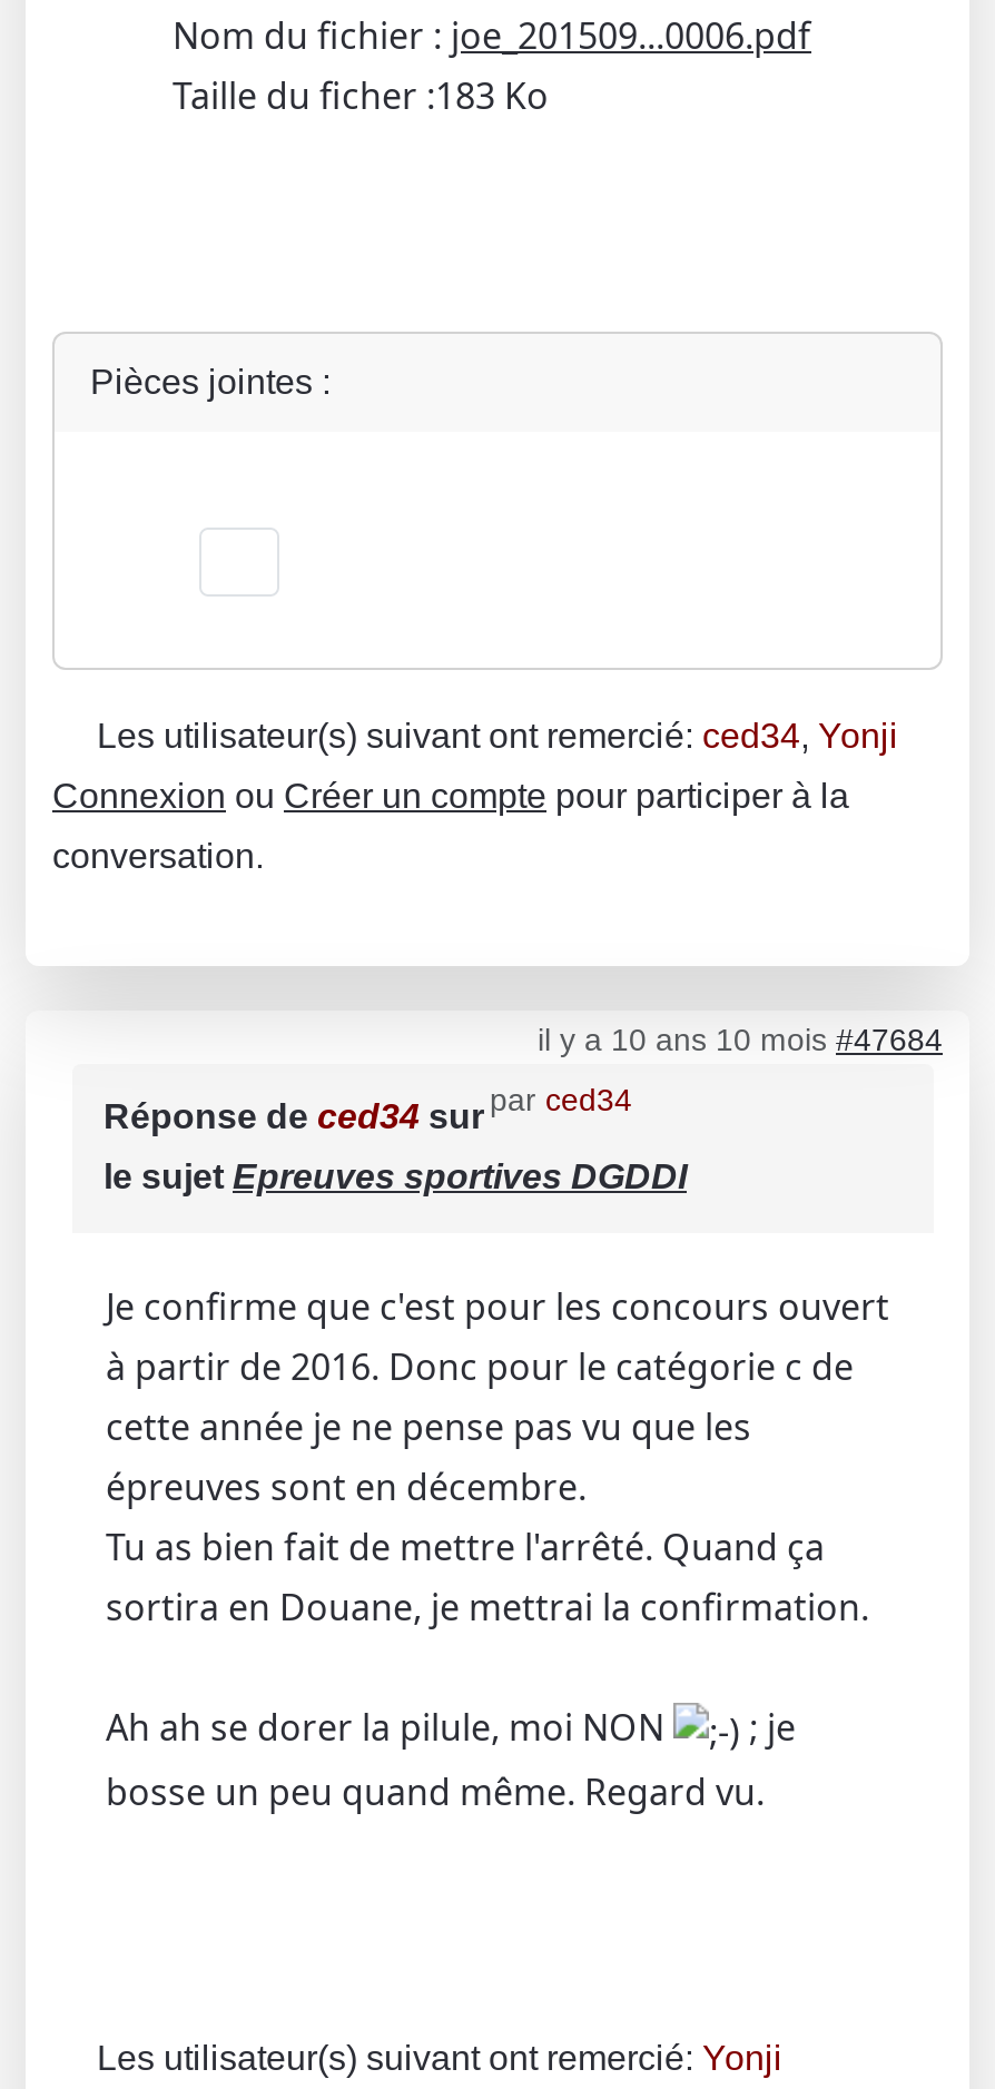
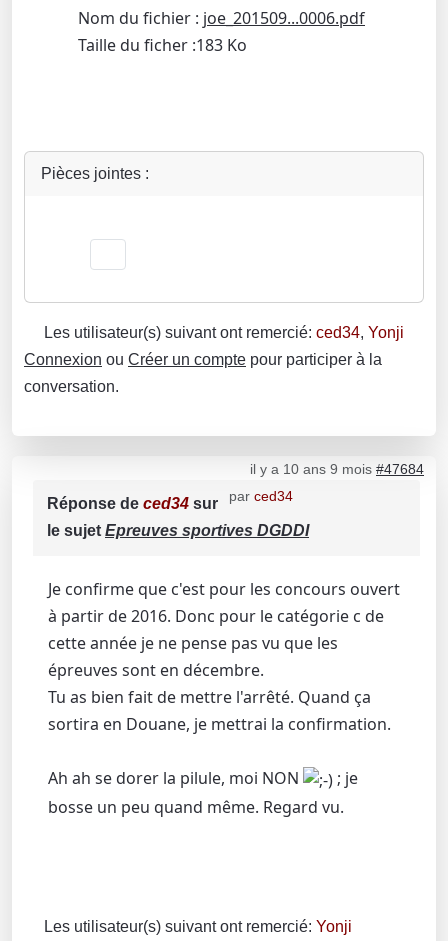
[538,1023,943,1058] il y a 10 ans 10 mois #47684 -> [250,461,424,477] il y a 10 ans 9 mois #47684

